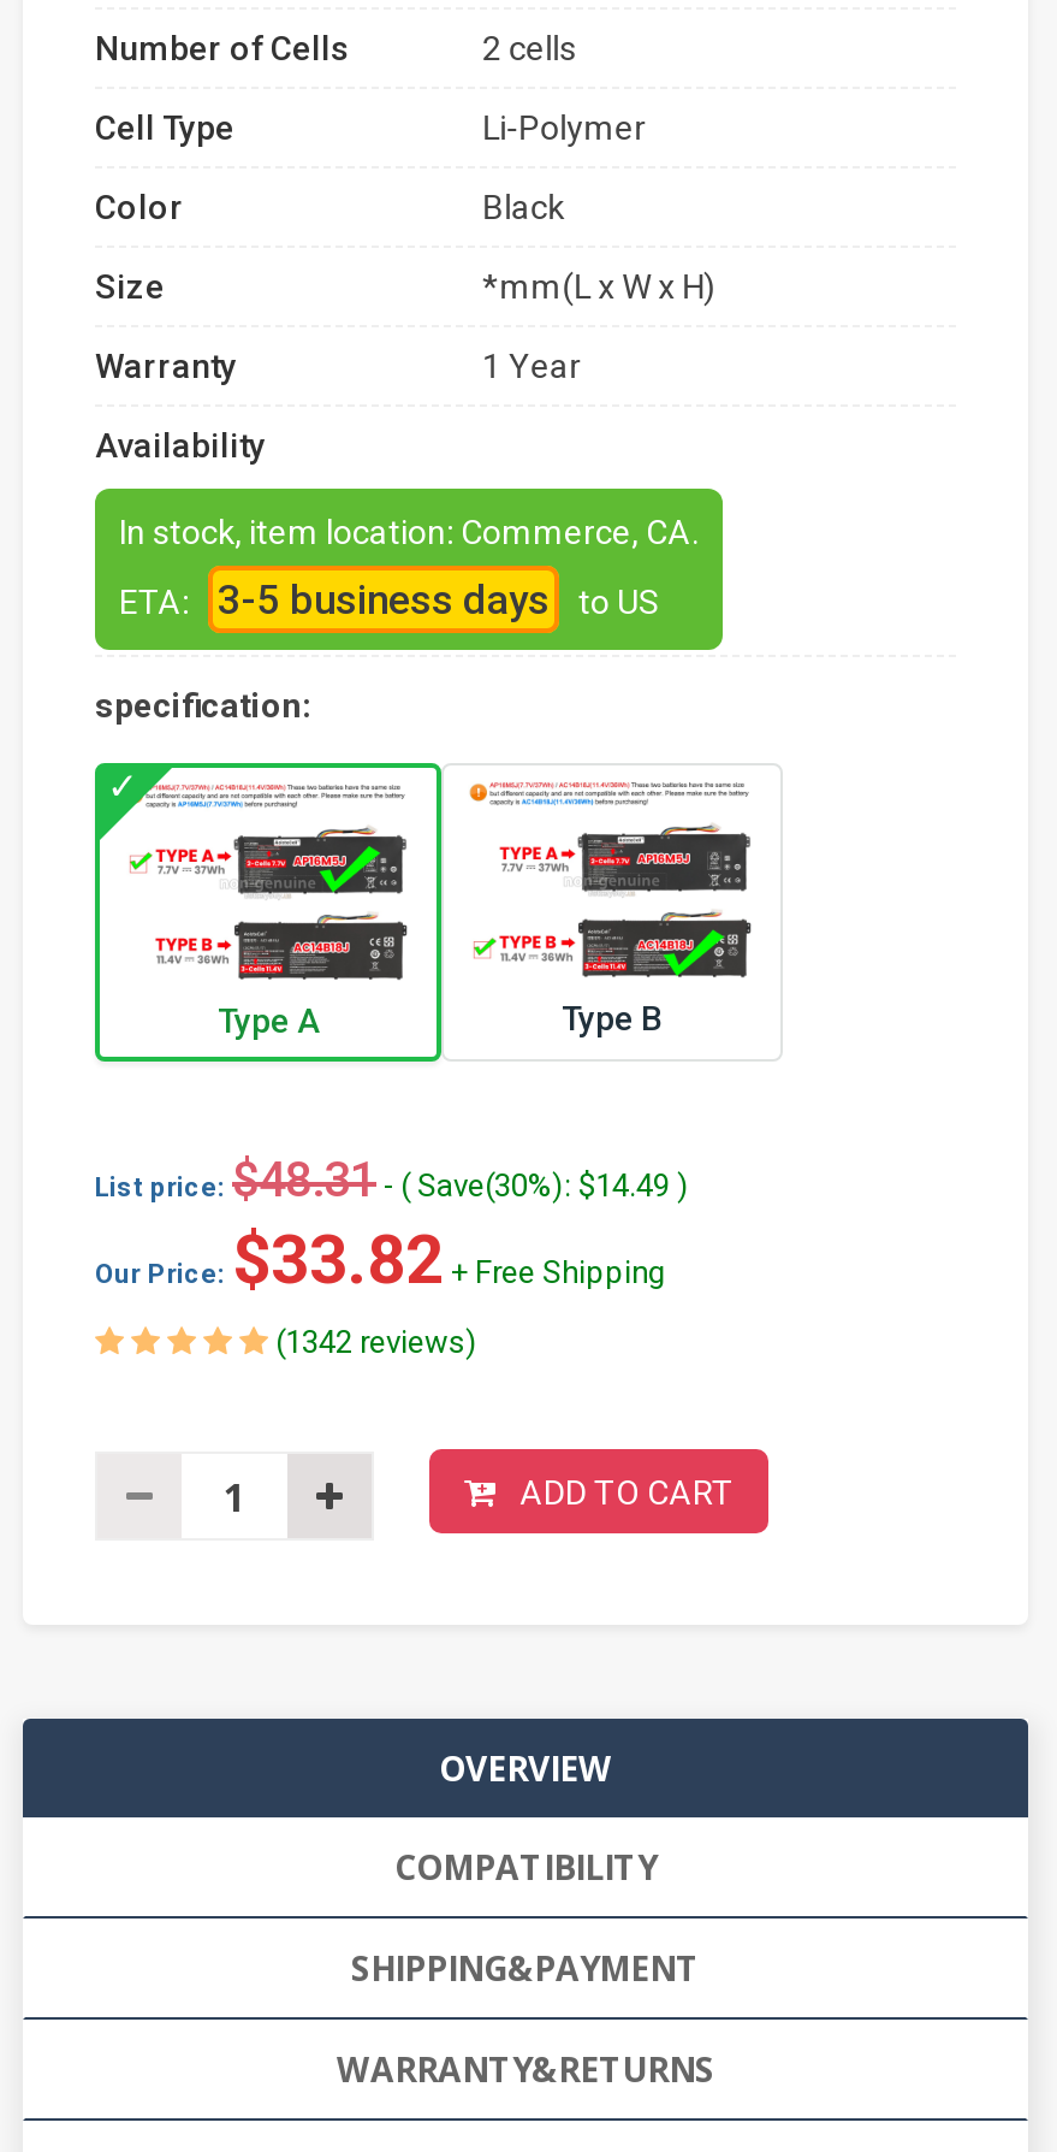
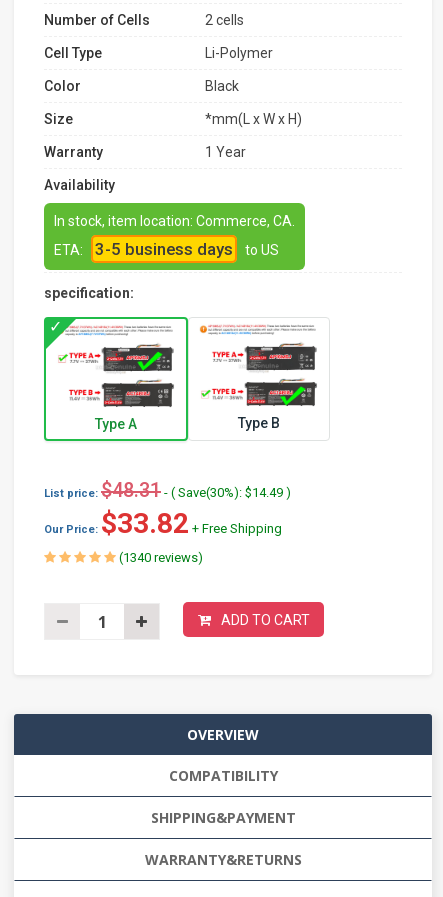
[268,1324,477,1360] (1342 reviews) -> [116,550,203,565] (1340 reviews)

